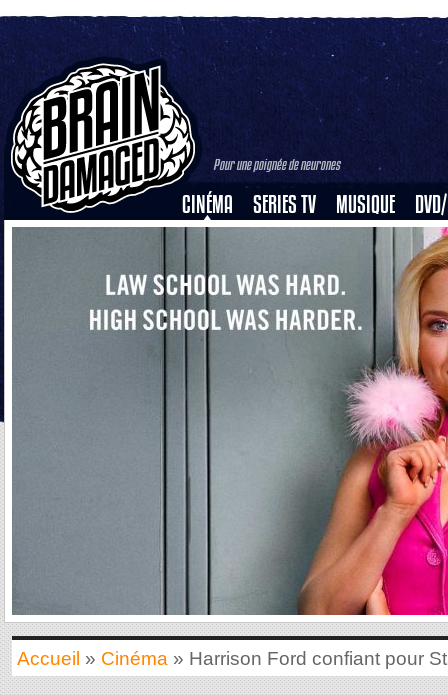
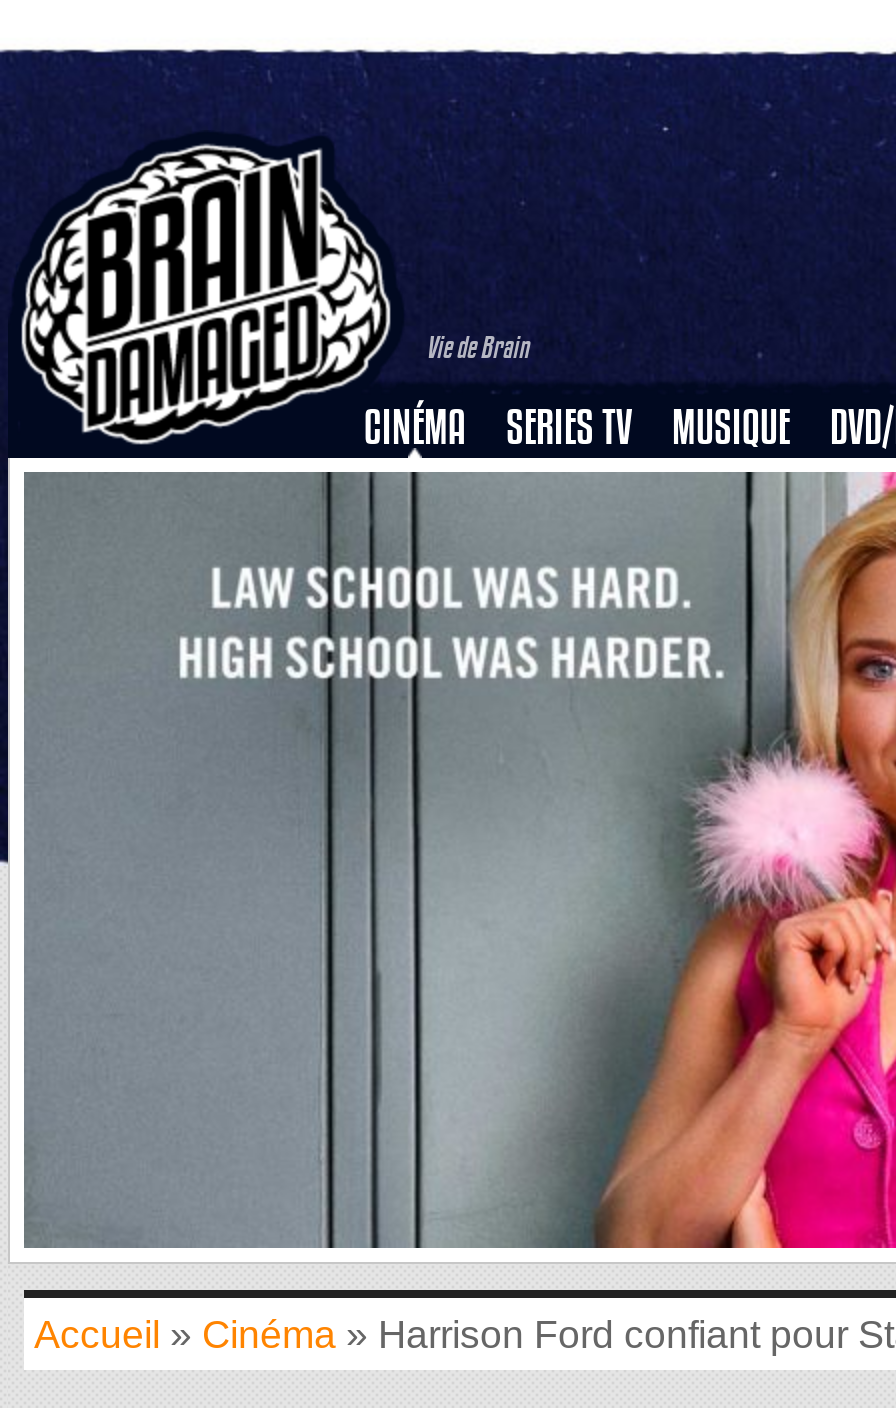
[213,156,340,173] Pour une poignée de neurones -> [426,330,528,364] Vie de Brain

